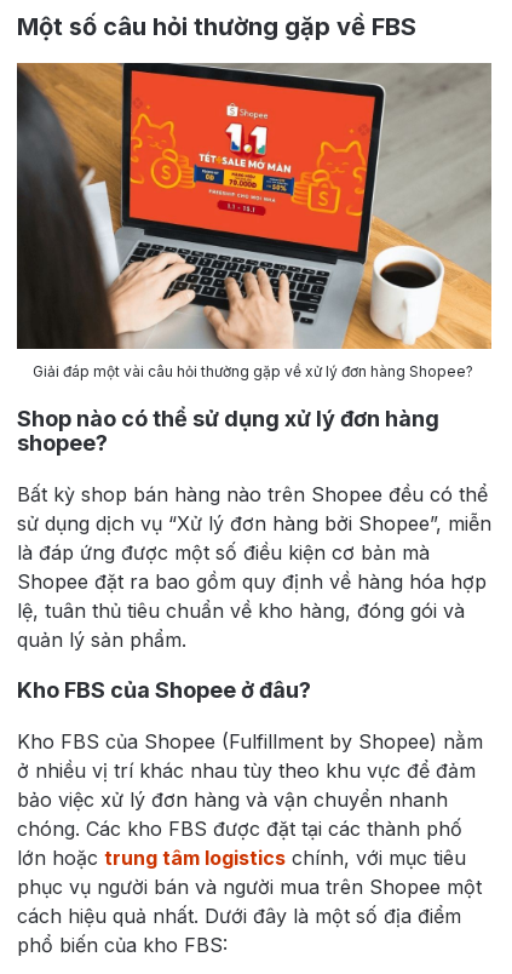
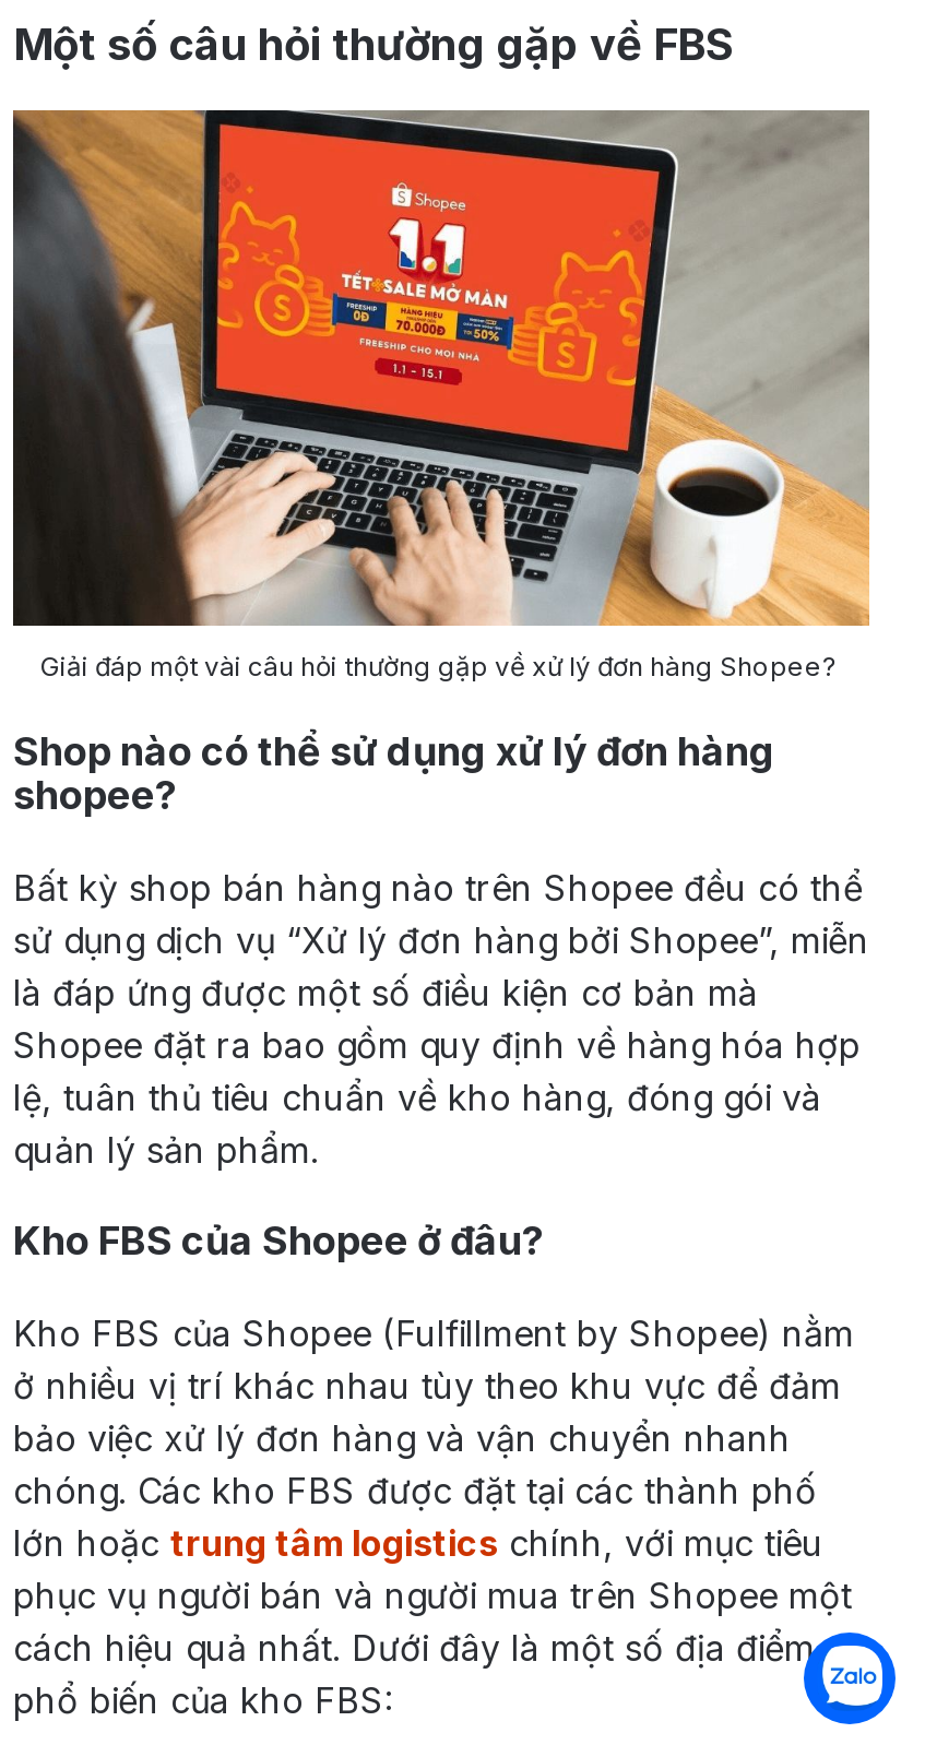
none -> [802,1630,898,1726] [image]

